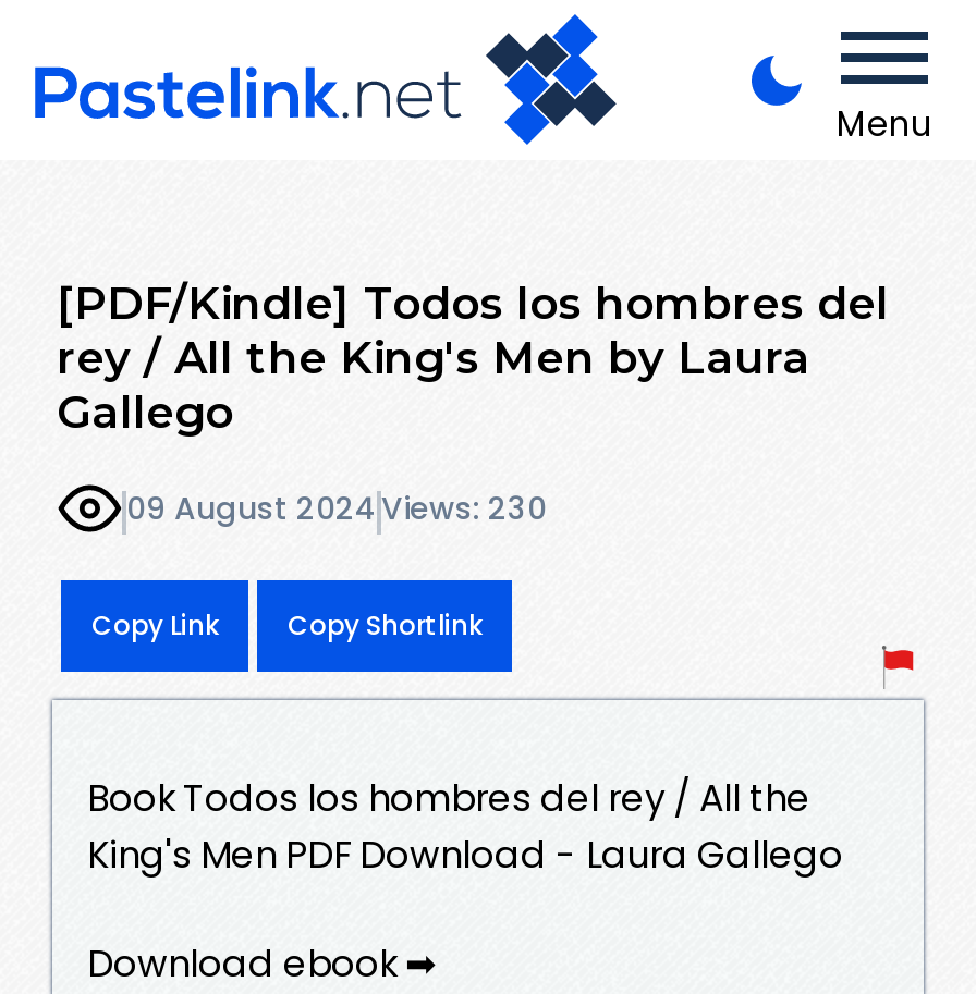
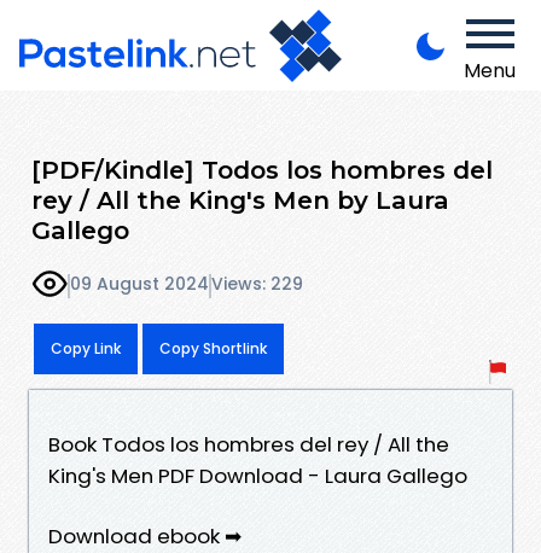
[126,488,547,531] 09 August 2024 Views: 230 -> [70,272,303,296] 09 August 2024 Views: 229

